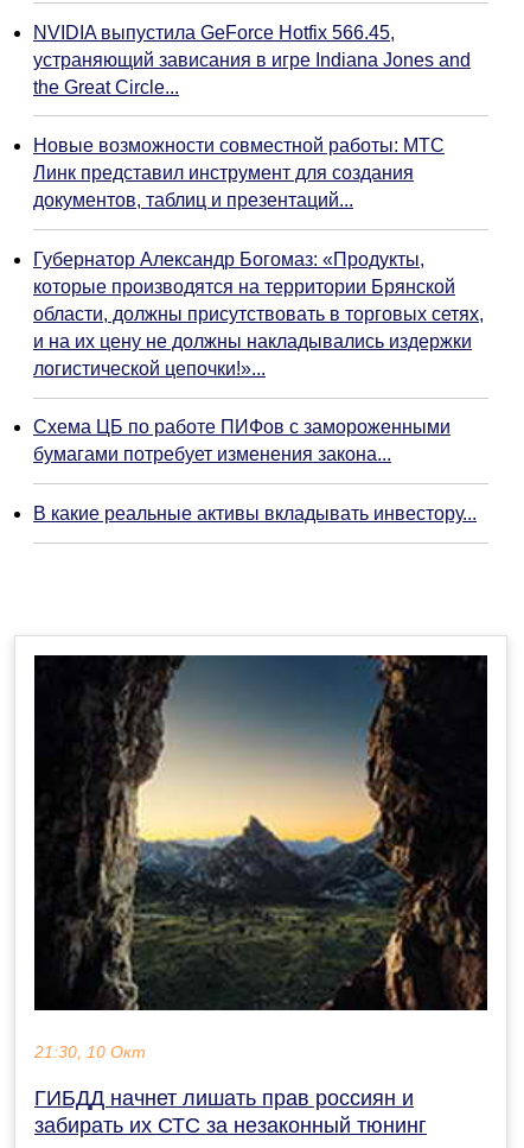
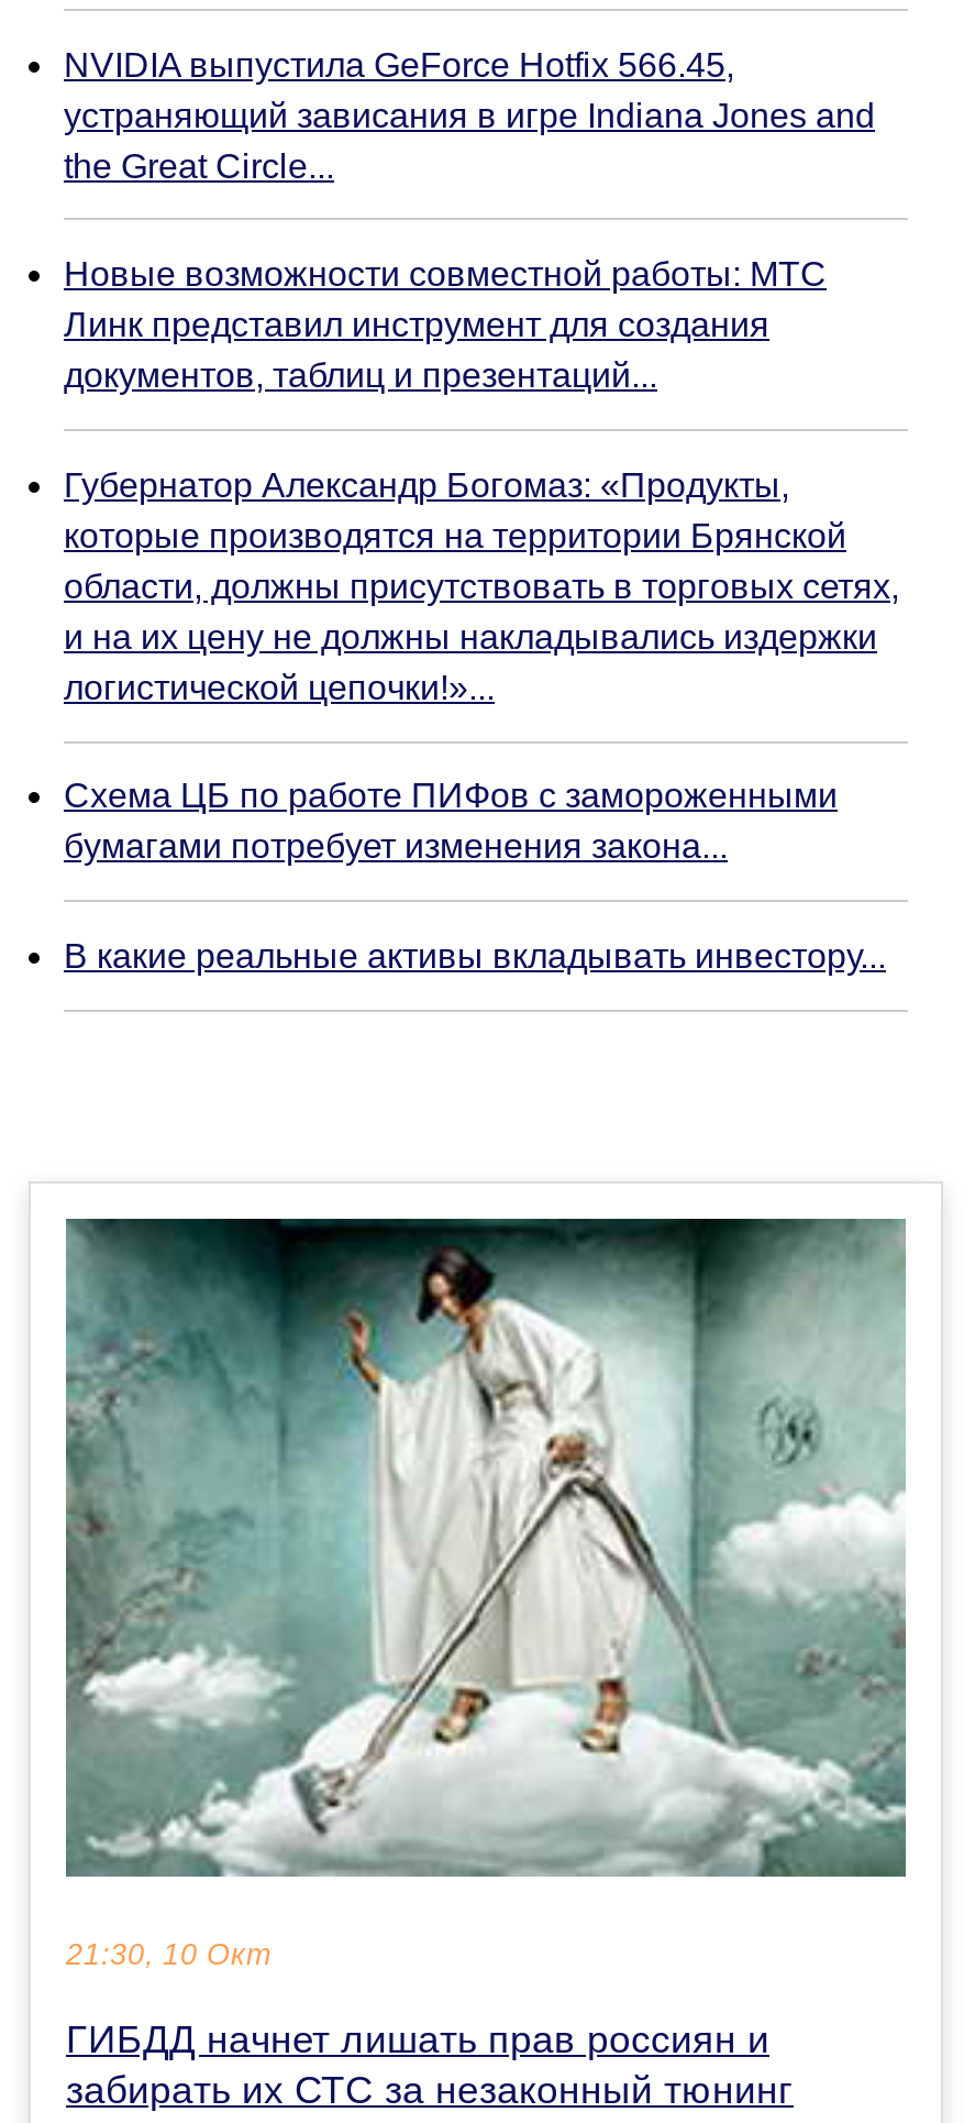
[33,654,488,1011] [image] -> [64,1217,908,1879] [image]

